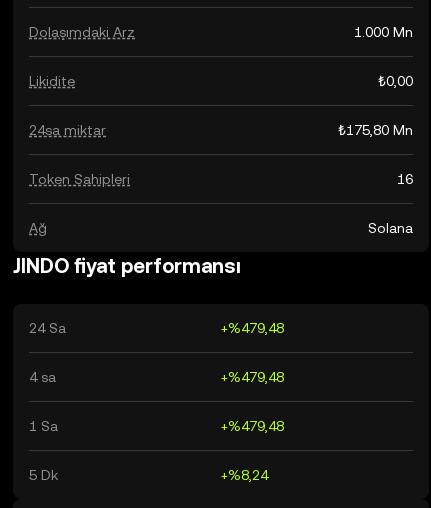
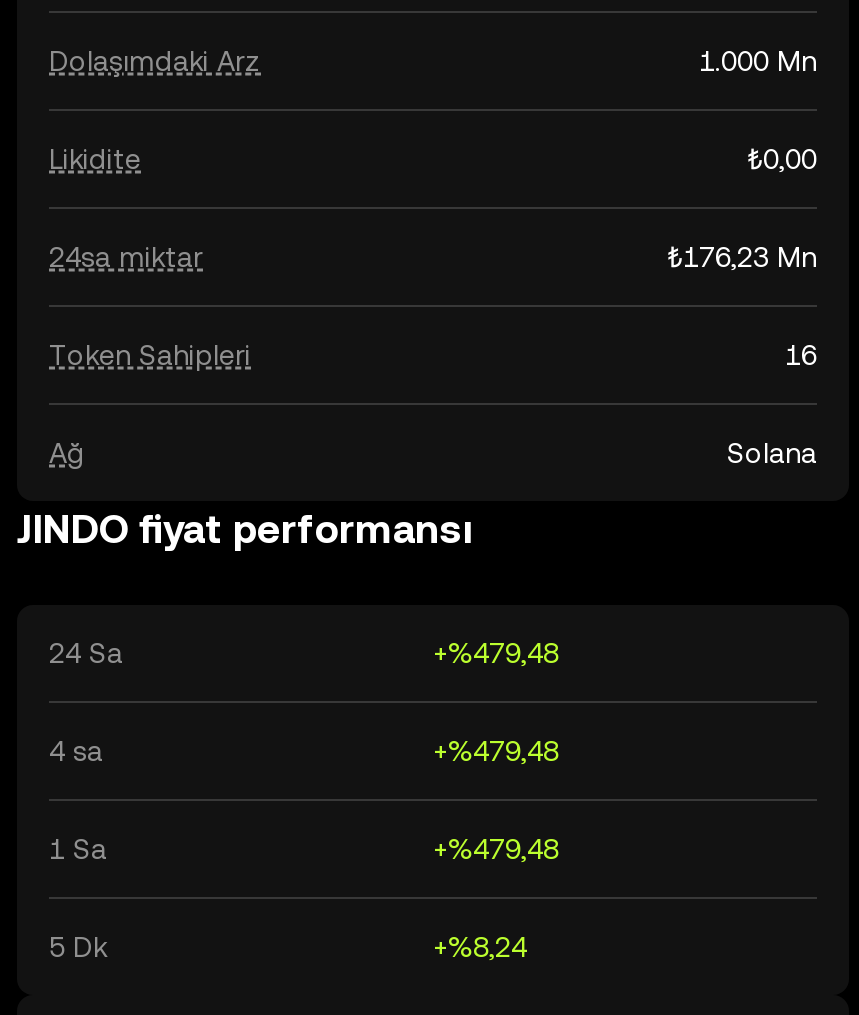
[338,122,413,138] ₺175,80 Mn -> [667,241,817,273] ₺176,23 Mn

